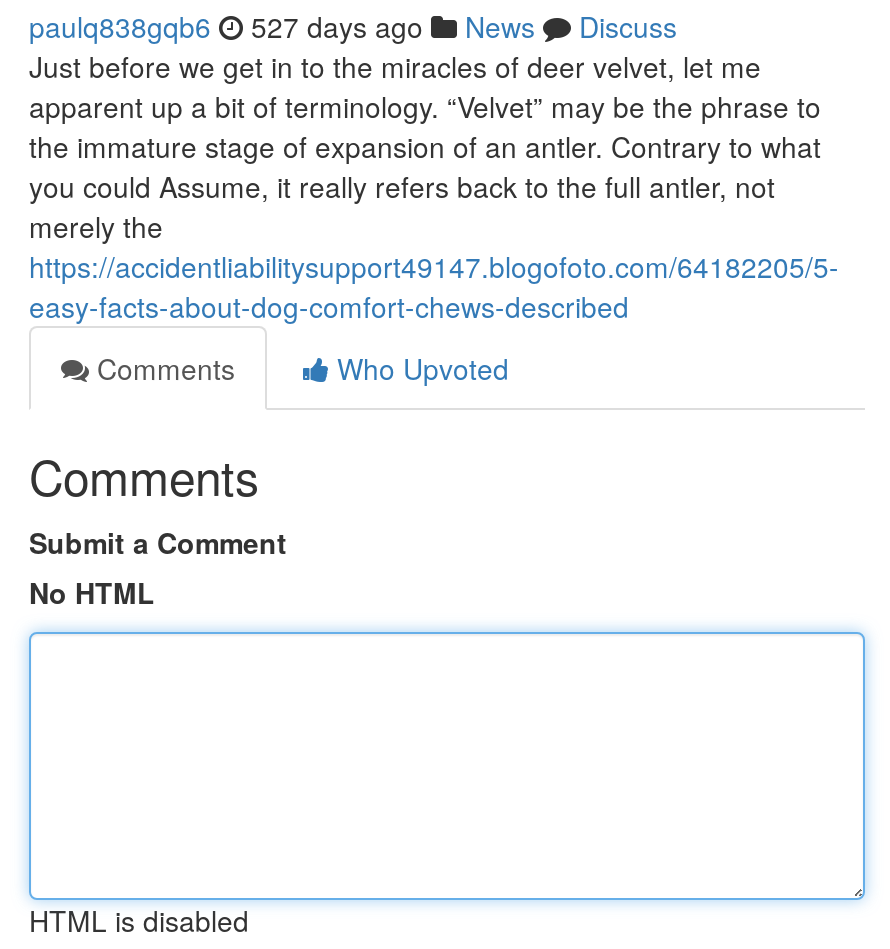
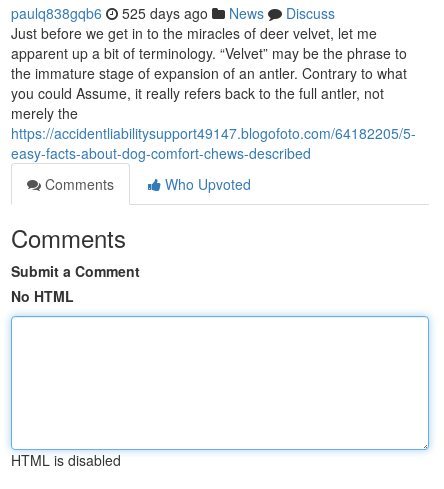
[29,6,677,46] paulq838gqb6 527 days ago News Discuss -> [11,3,335,23] paulq838gqb6 525 days ago News Discuss

